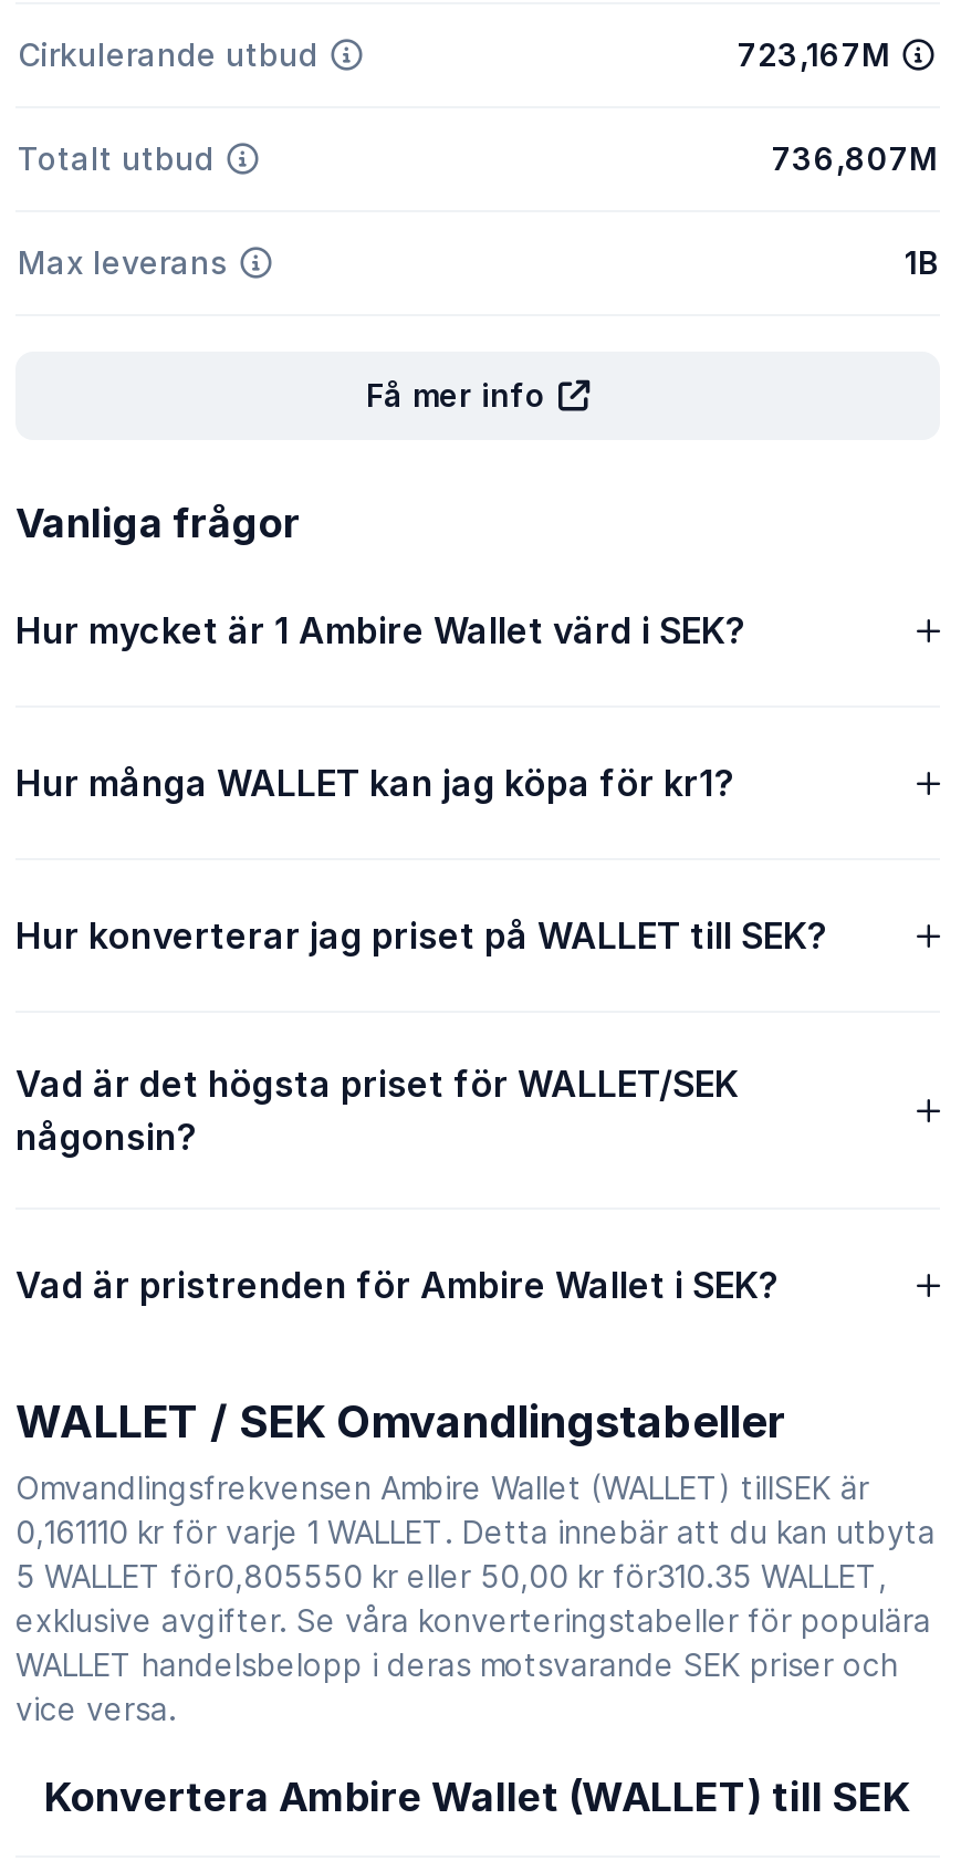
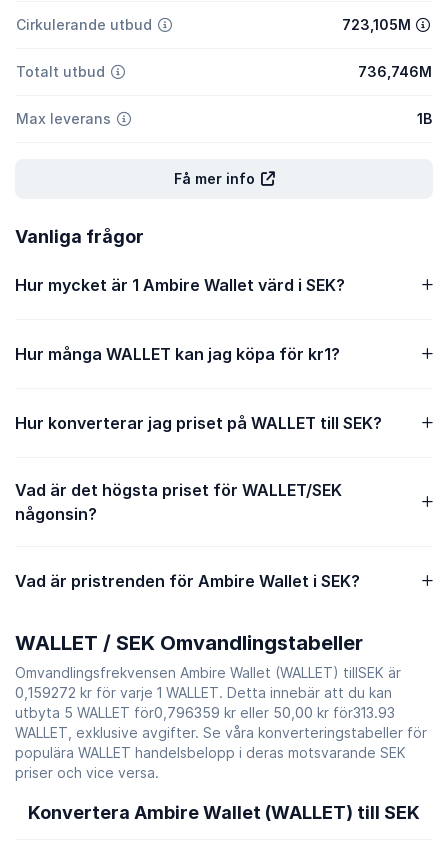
[738,35,890,73] 723,167M -> [341,16,410,33] 723,105M
[772,139,938,177] 736,807M -> [358,63,432,80] 736,746M
[15,1513,936,1727] 0,161110 kr för varje 1 WALLET. Detta innebär att du kan utbyta | 5 WALLET för0,805550 kr eller 50,00 kr för310.35 WALLET, | exklusive avgifter. Se våra konverteringstabeller för populära | WALLET handelsbelopp i deras motsvarande SEK priser och | vice versa. -> [15,684,427,781] 0,159272 kr för varje 1 WALLET. Detta innebär att du kan | utbyta 5 WALLET för0,796359 kr eller 50,00 kr för313.93 | WALLET, exklusive avgifter. Se våra konverteringstabeller för | populära WALLET handelsbelopp i deras motsvarande SEK | priser och vice versa.

